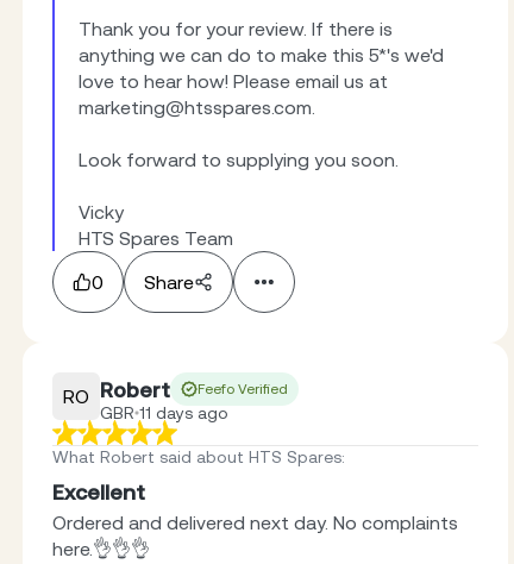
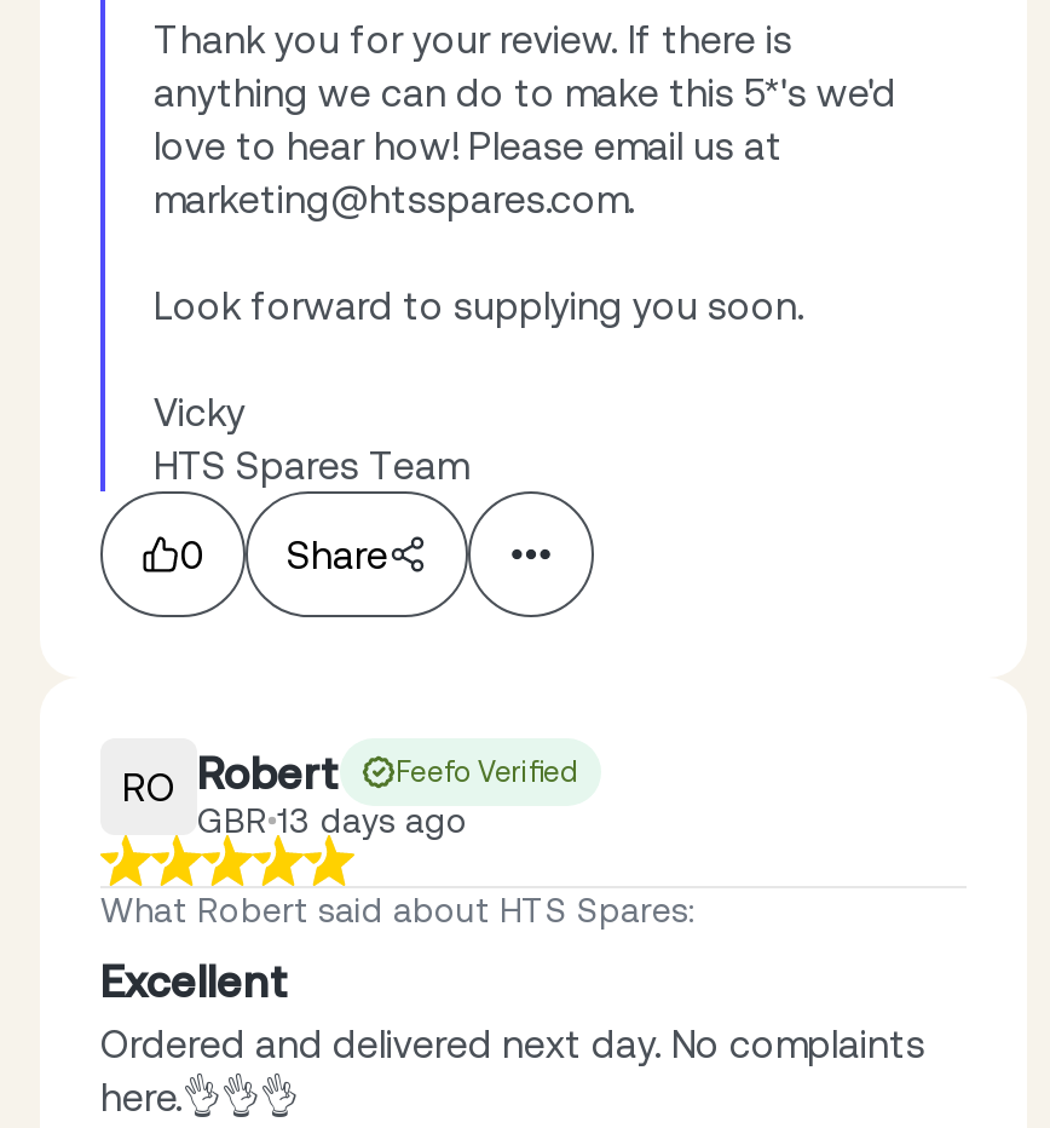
[100,404,228,423] GBR 11 days ago -> [197,802,468,841] GBR 13 days ago

